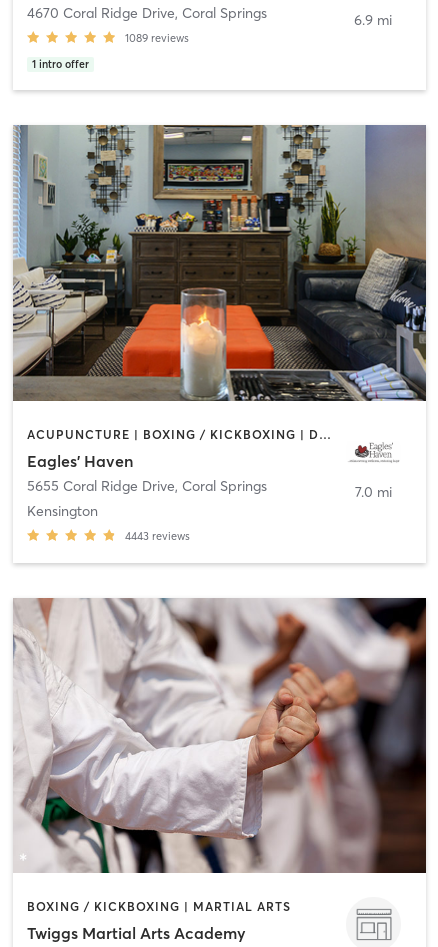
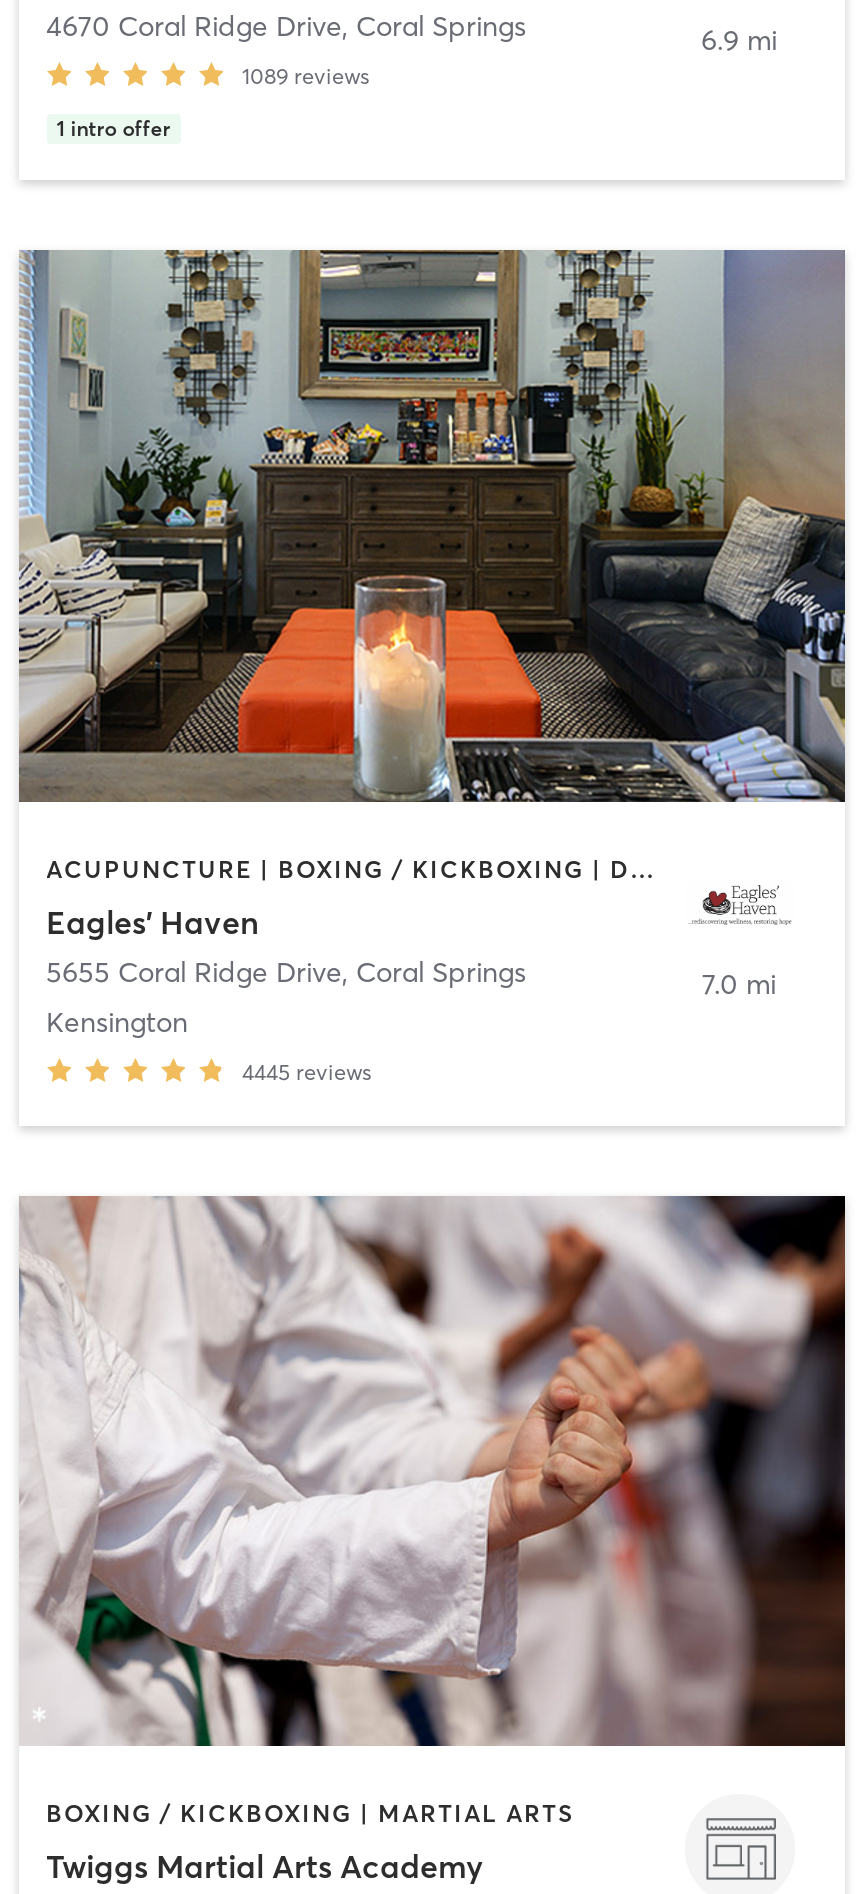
[124,529,189,543] 4443 reviews -> [242,1057,372,1085] 4445 reviews

